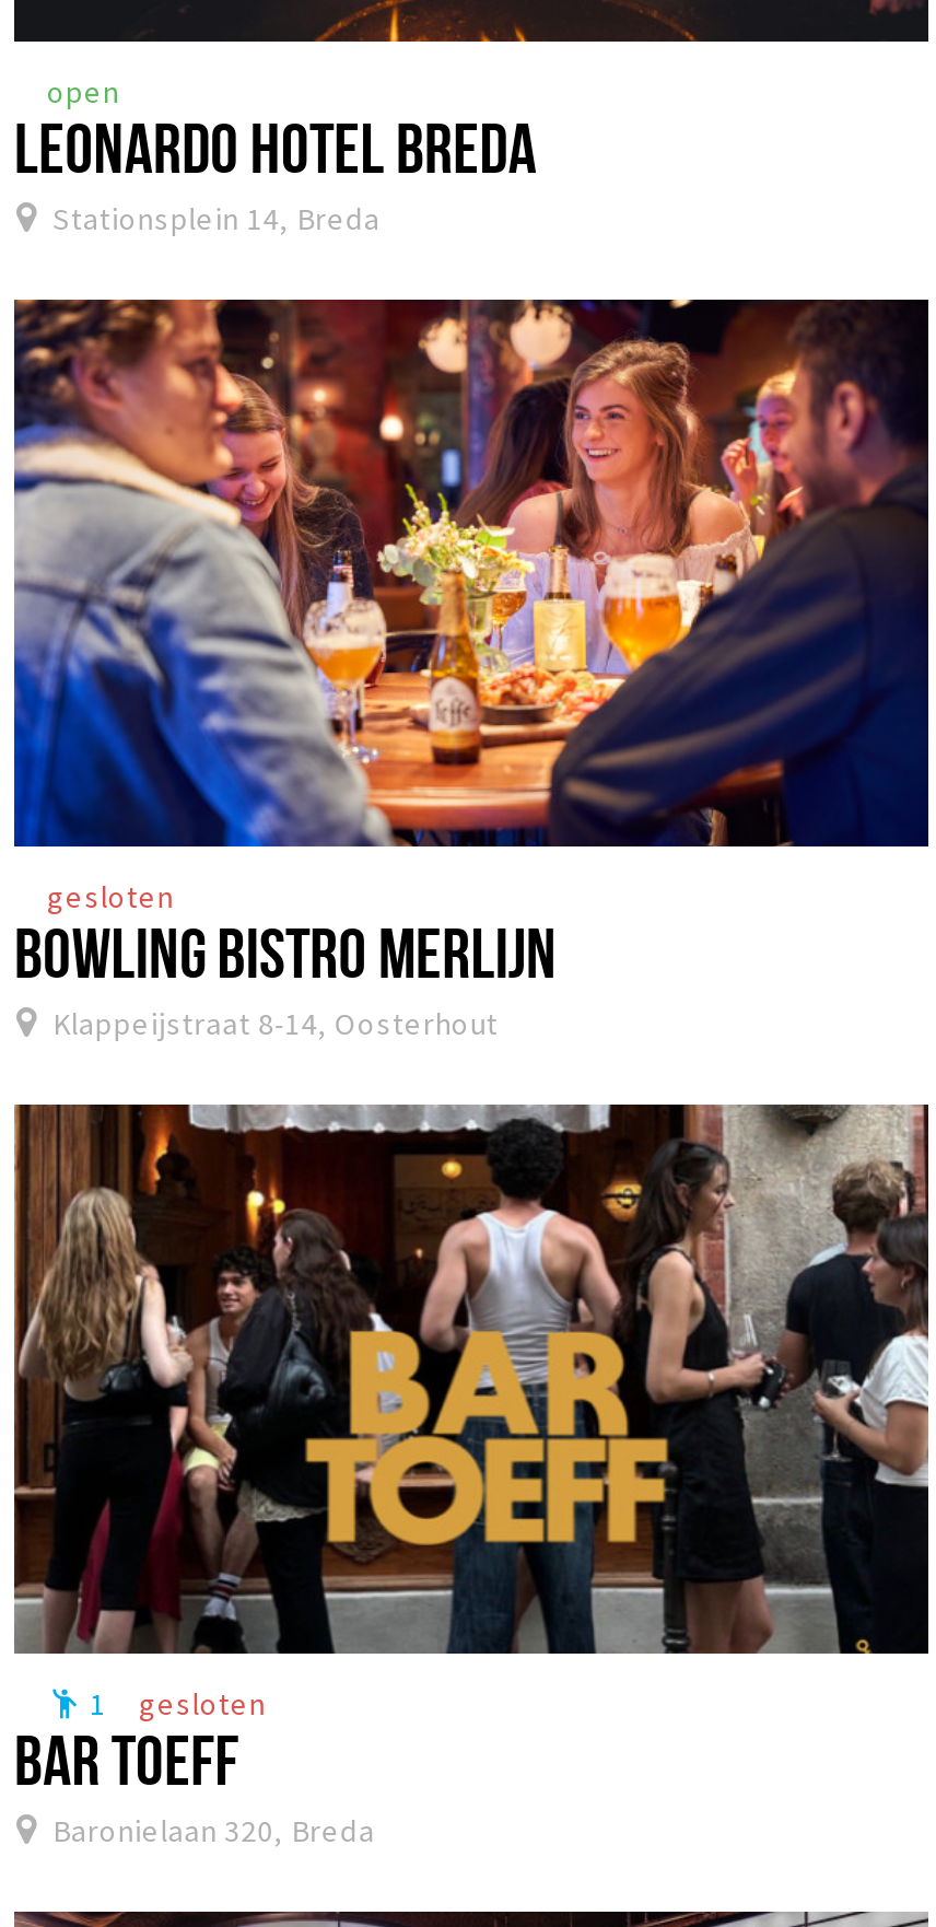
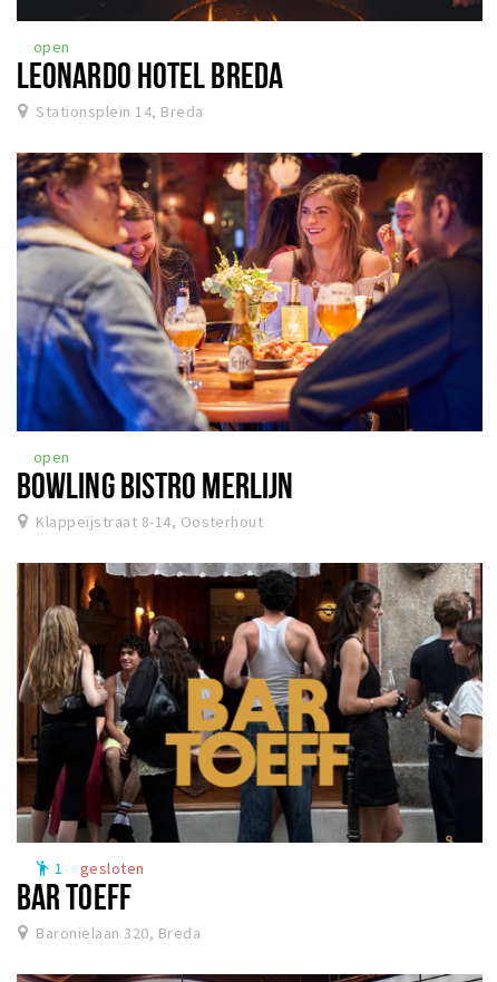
[47,878,173,917] gesloten -> [33,447,70,467] open

